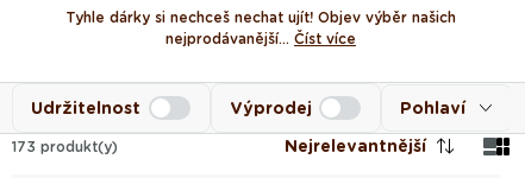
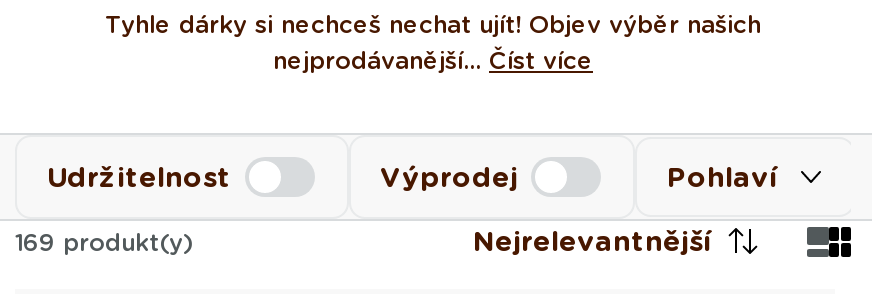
[12,137,118,155] 173 produkt(y) -> [15,226,193,256] 169 produkt(y)

